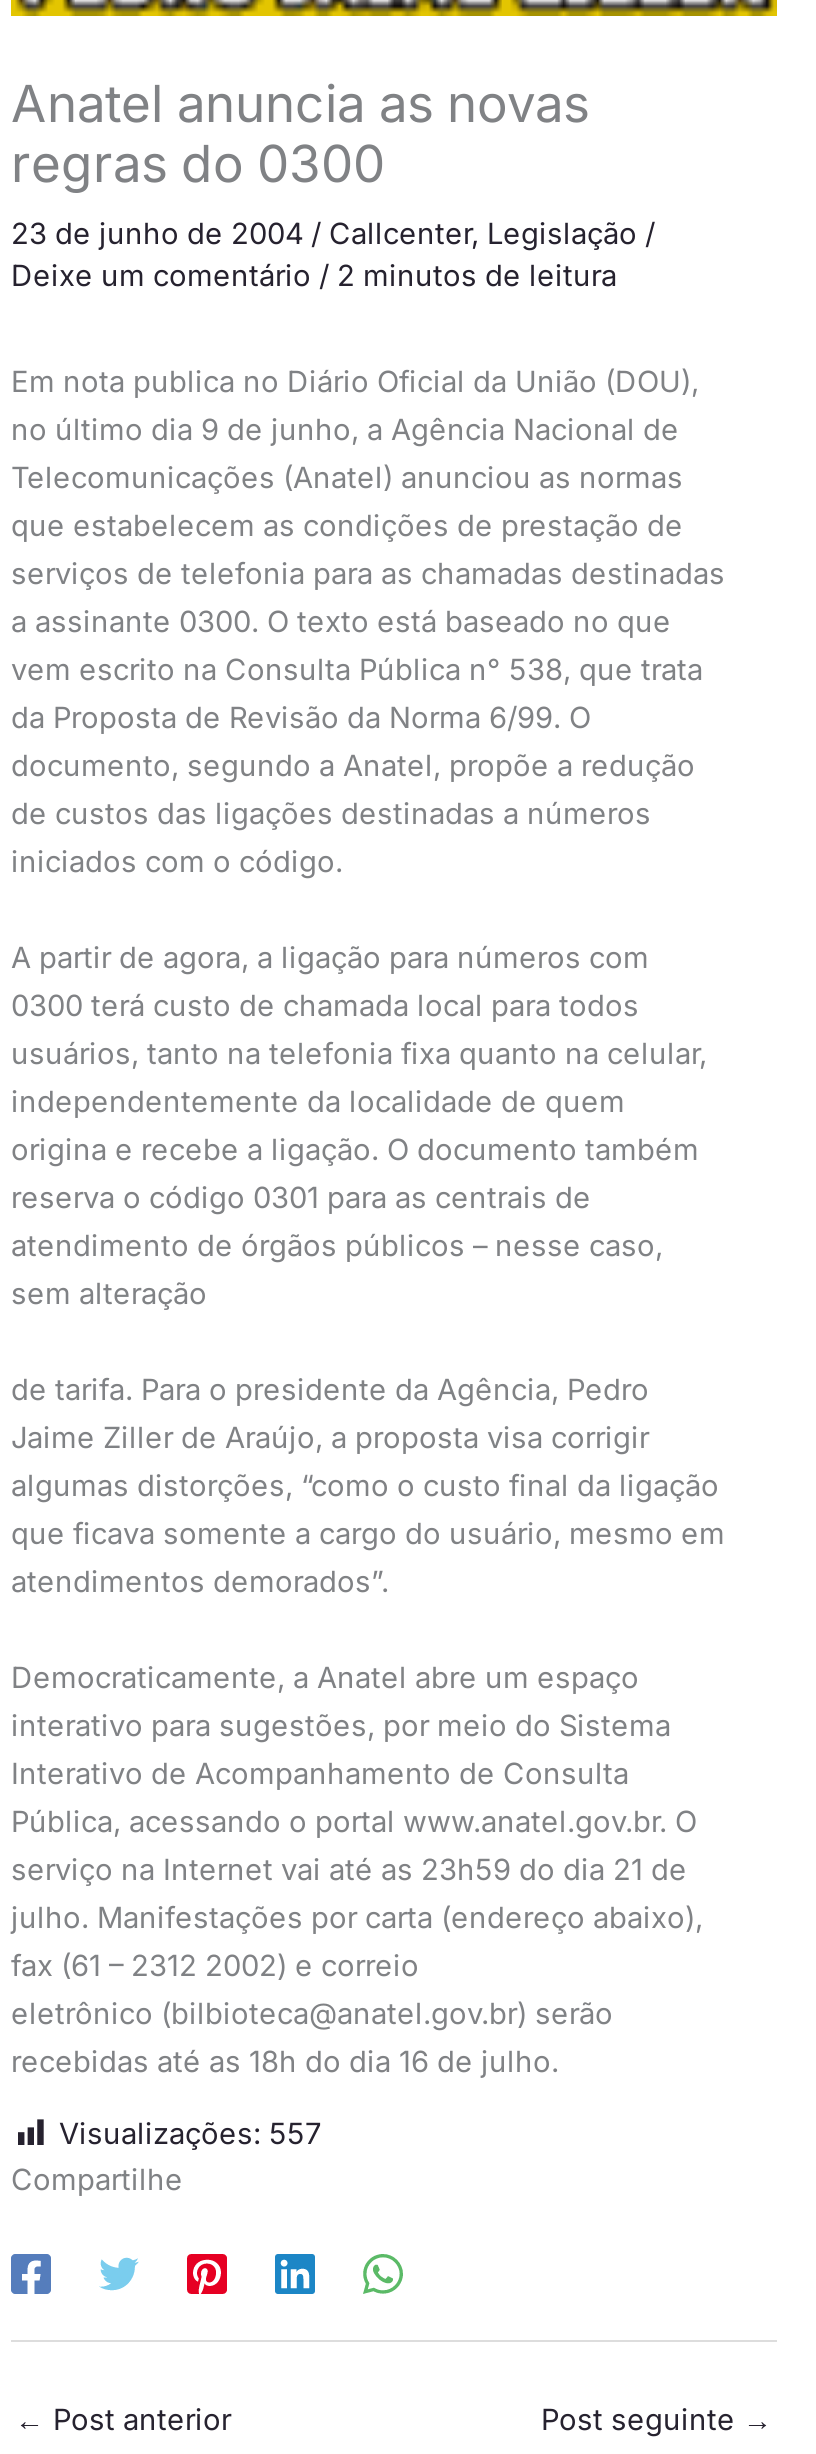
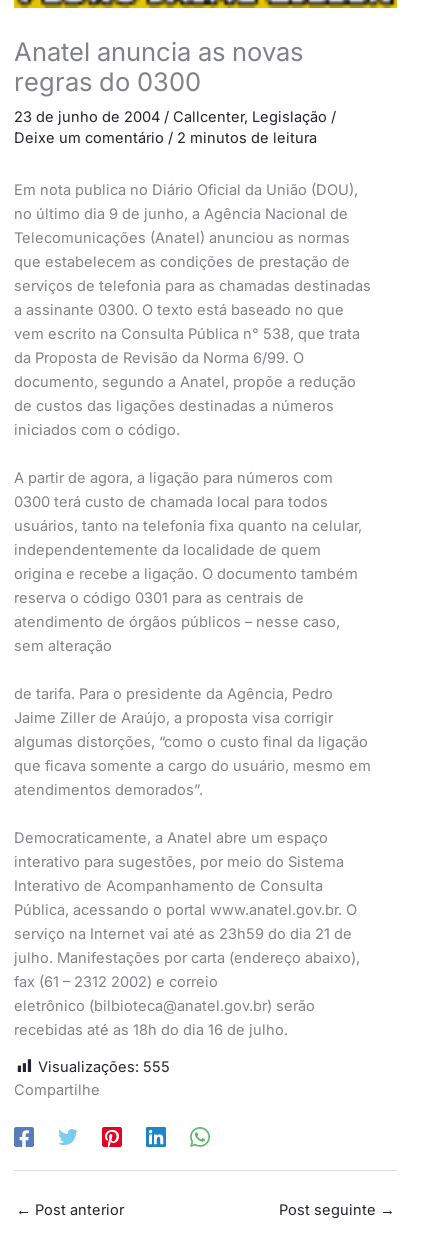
[59,2116,321,2152] Visualizações: 557 -> [38,1058,170,1076] Visualizações: 555

